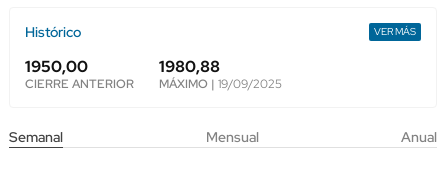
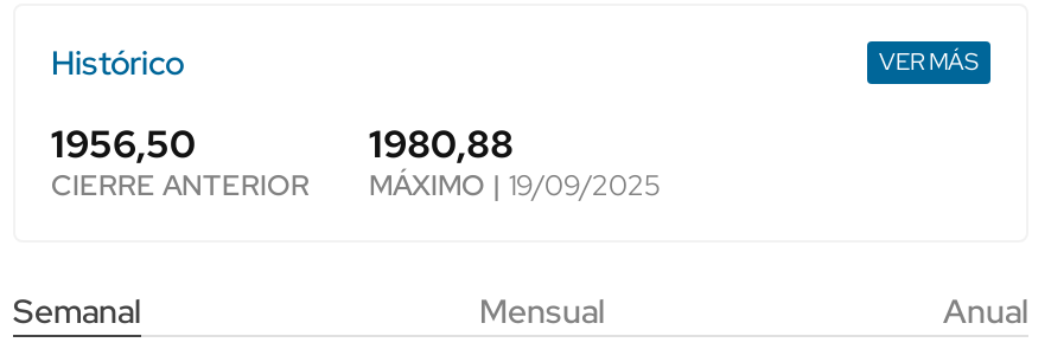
[25,56,88,77] 1950,00 -> [51,119,196,169] 1956,50

